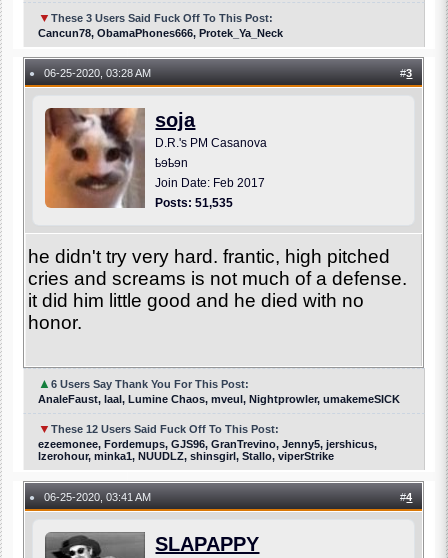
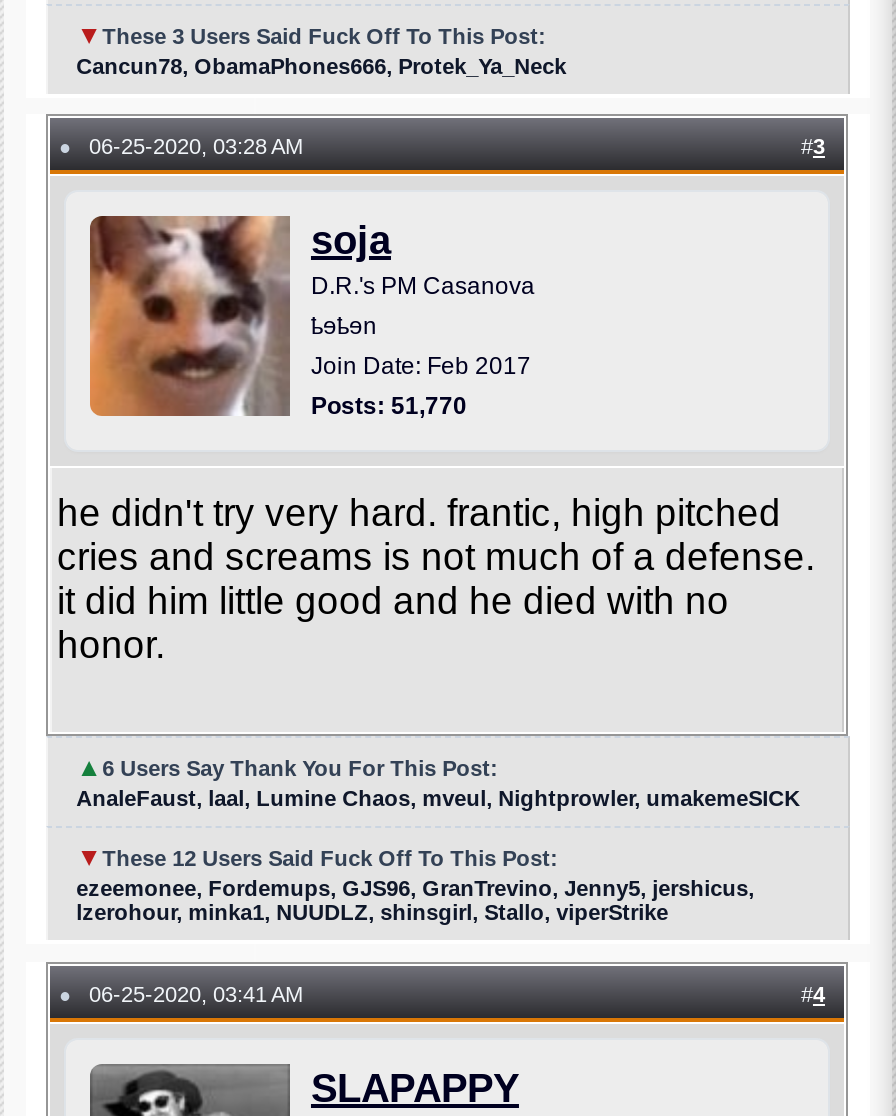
[155,196,233,210] Posts: 51,535 -> [311,393,467,421] Posts: 51,770

